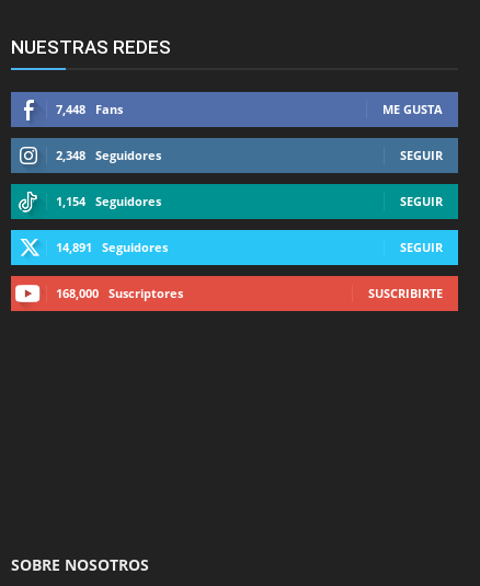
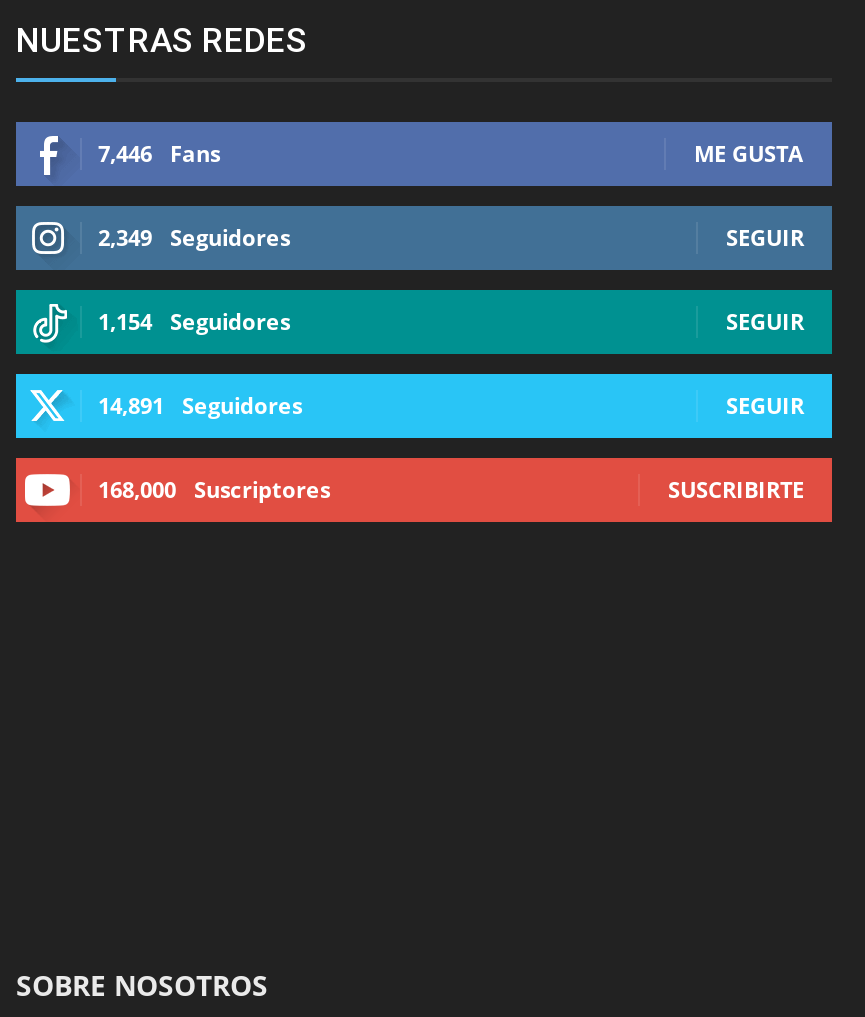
[56,100,123,117] 7,448 Fans -> [98,137,220,167] 7,446 Fans
[56,146,161,163] 2,348 Seguidores -> [98,221,290,251] 2,349 Seguidores

